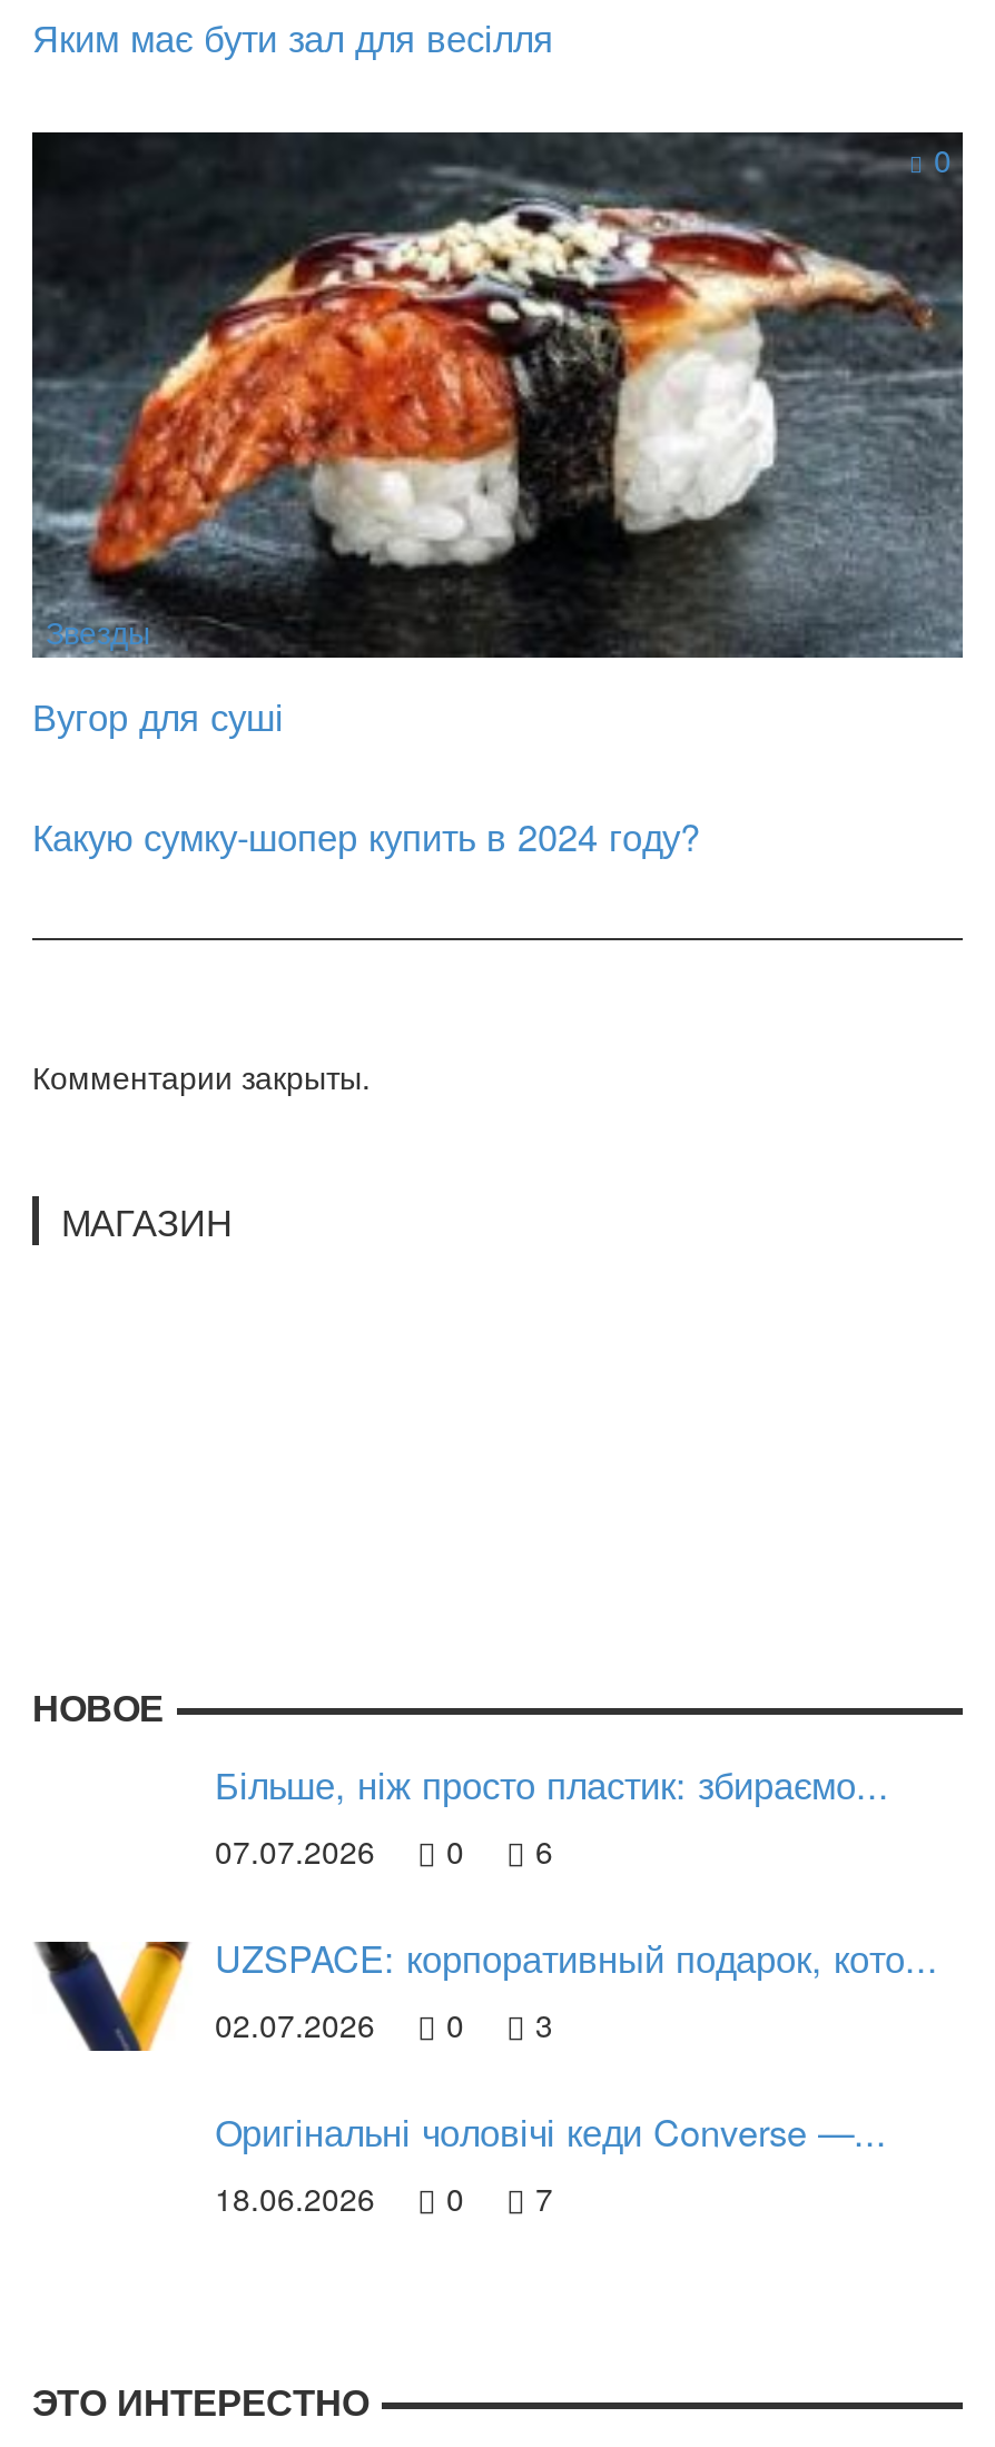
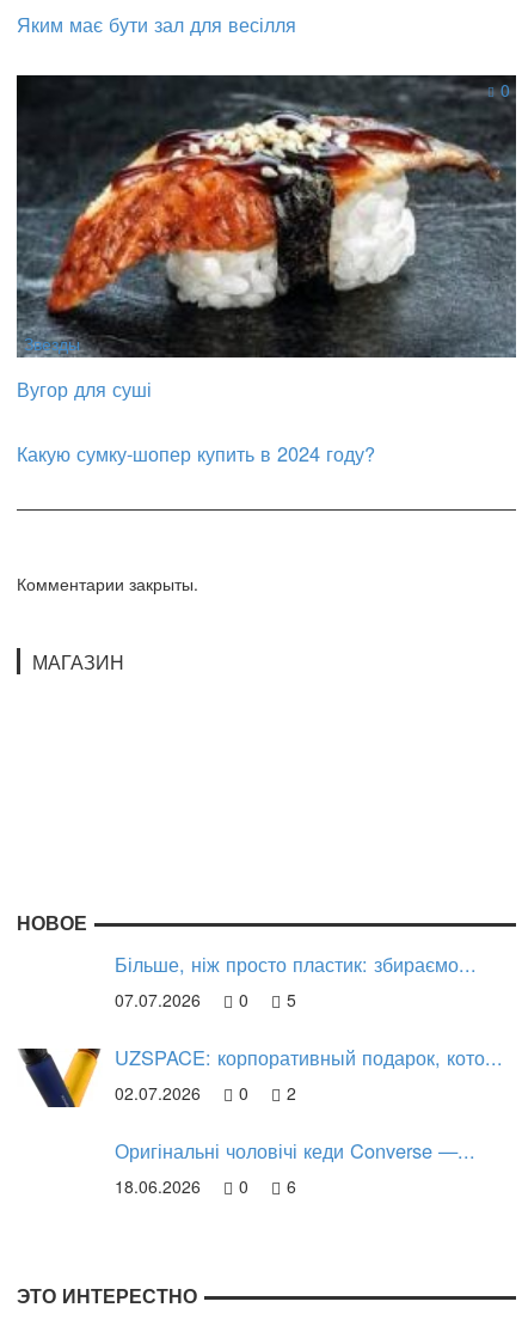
[215,1830,553,1874] 07.07.2026 0 6 -> [115,987,296,1011] 07.07.2026 0 5
[215,2003,553,2048] 02.07.2026 0 3 -> [115,1081,296,1104] 02.07.2026 0 2
[215,2177,553,2222] 18.06.2026 0 7 -> [115,1174,296,1198] 18.06.2026 0 6

